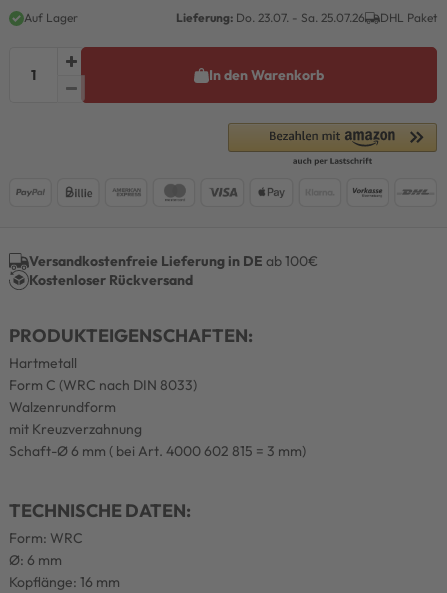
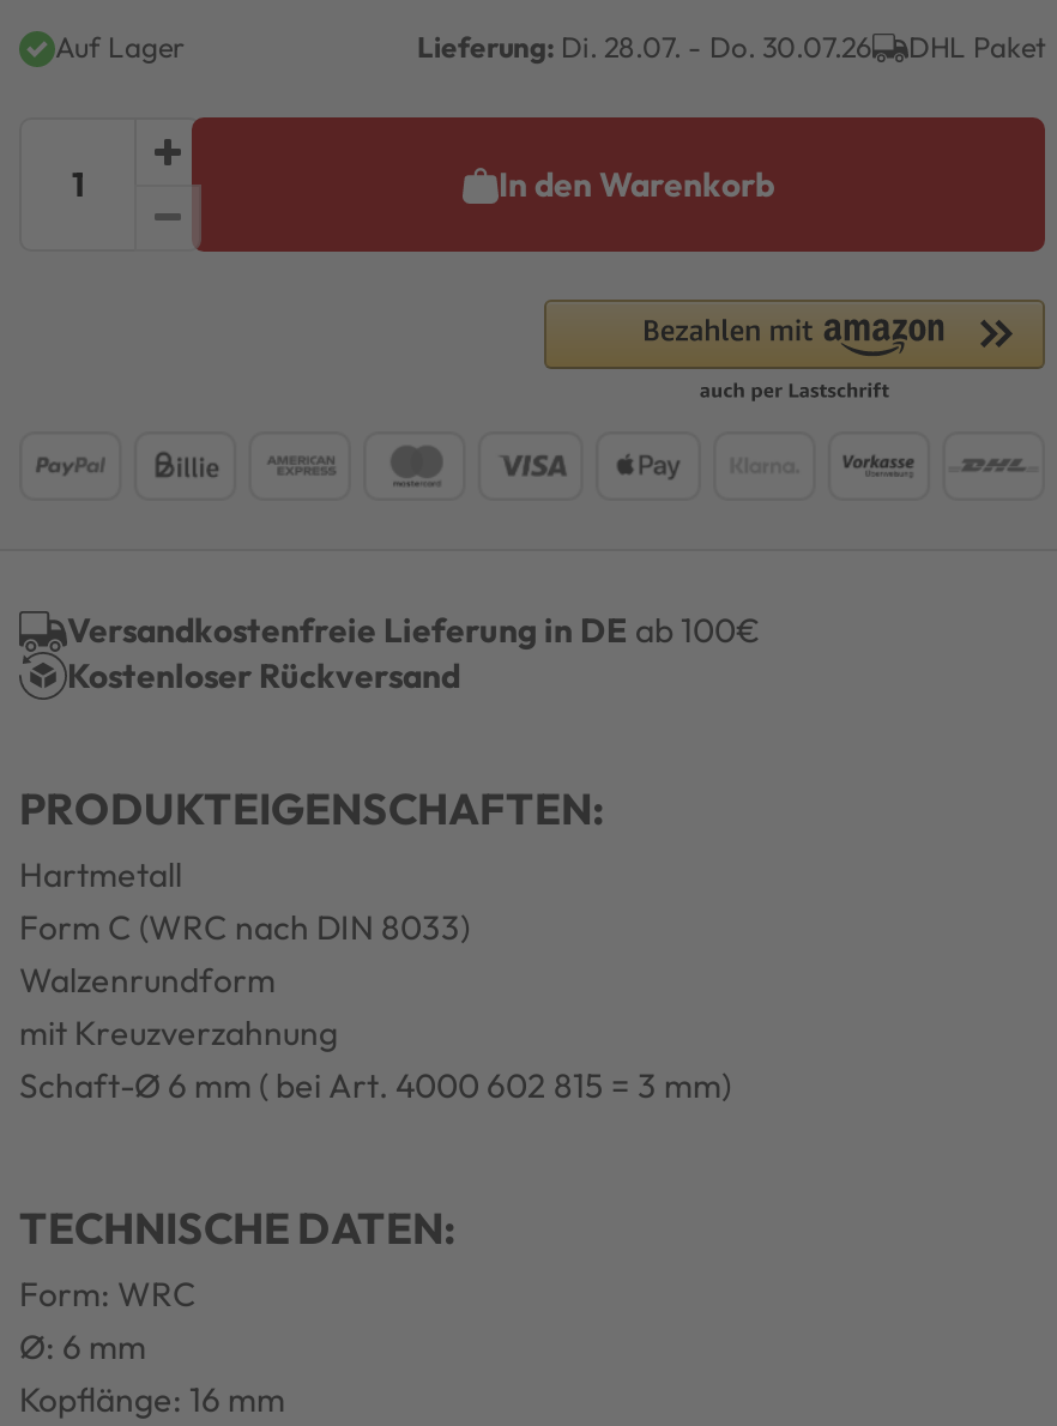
[176,10,365,25] Lieferung: Do. 23.07. - Sa. 25.07.26 -> [417,29,872,65] Lieferung: Di. 28.07. - Do. 30.07.26

